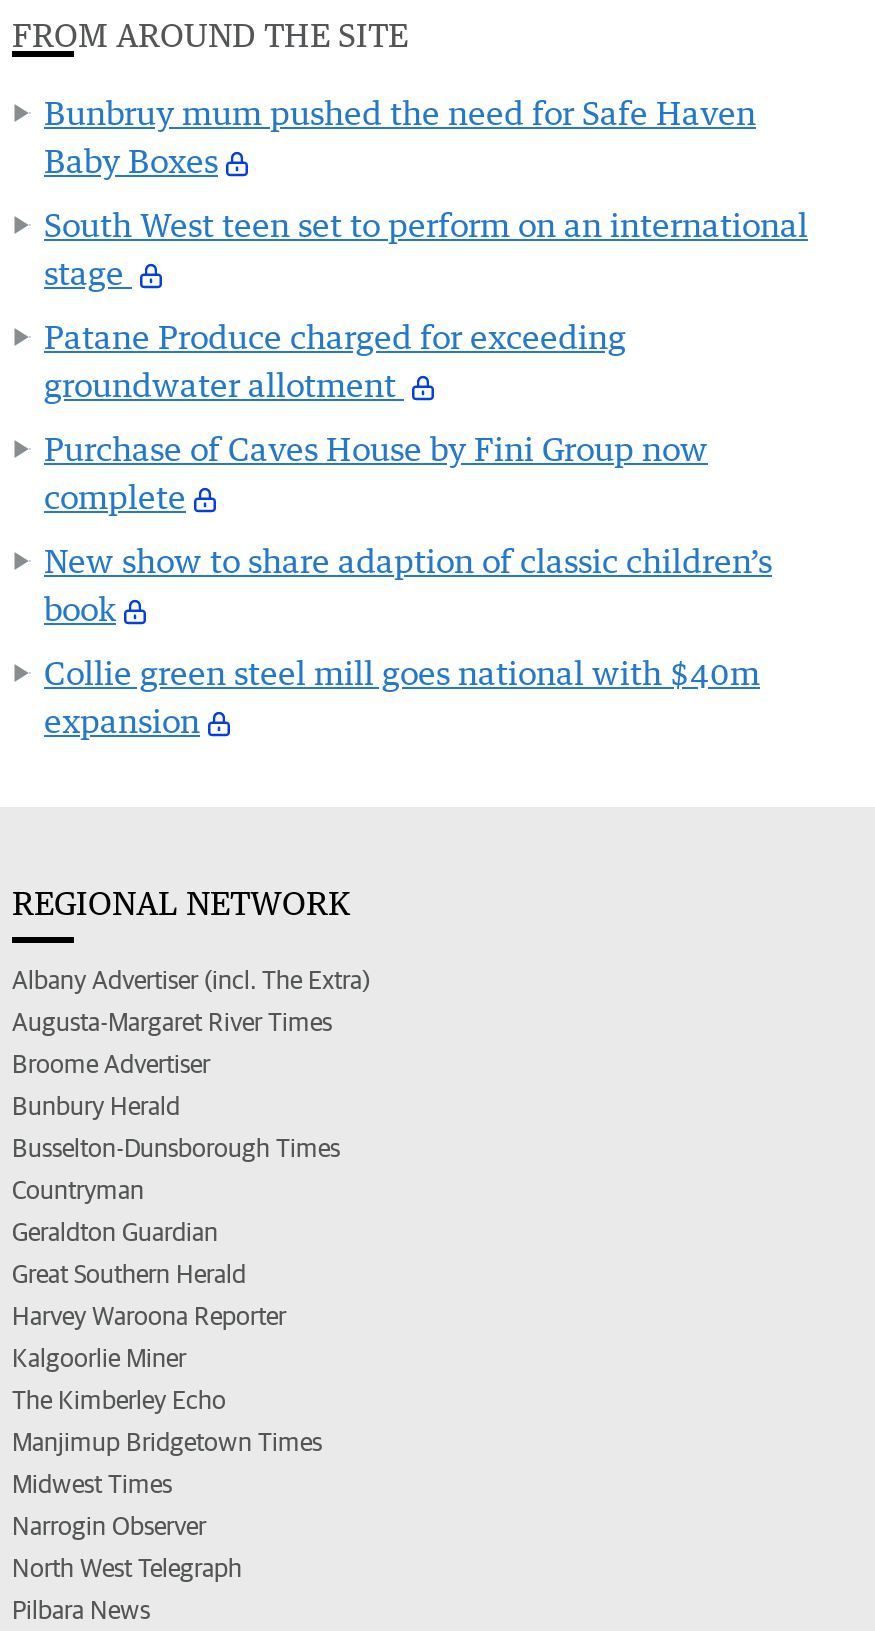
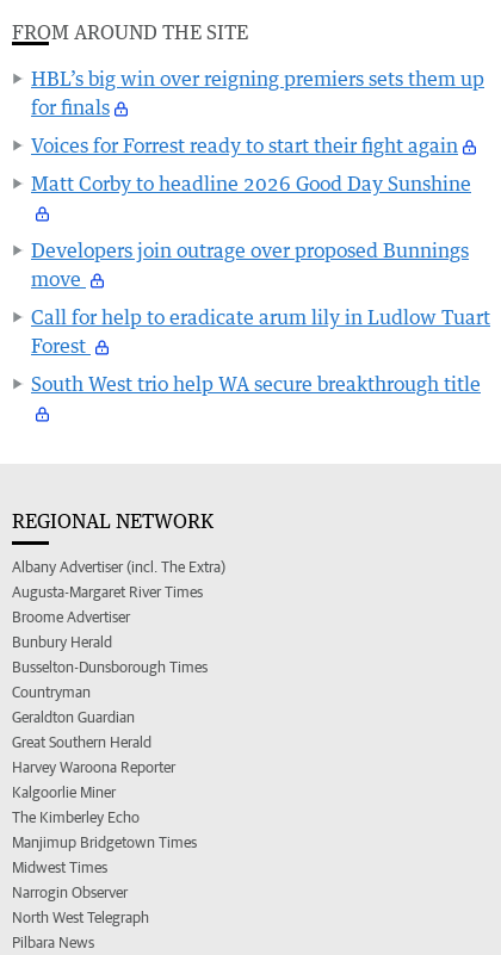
[44,92,756,180] Bunbruy mum pushed the need for Safe Haven | Baby Boxes -> [31,66,484,119] HBL’s big win over reigning premiers sets them up | for finals
[44,204,808,292] South West teen set to perform on an international | stage -> [31,133,458,157] Voices for Forrest ready to start their fight again
[44,316,626,404] Patane Produce charged for exceeding | groundwater allotment -> [31,171,471,195] Matt Corby to headline 2026 Good Day Sunshine
[44,428,708,516] Purchase of Caves House by Fini Group now | complete -> [31,238,469,290] Developers join outrage over proposed Bunnings | move
[44,540,772,628] New show to share adaption of classic children’s | book -> [31,305,490,357] Call for help to eradicate arum lily in Ludlow Tuart | Forest
[44,652,760,740] Collie green steel mill goes national with $40m | expansion -> [31,371,481,395] South West trio help WA secure breakthrough title

